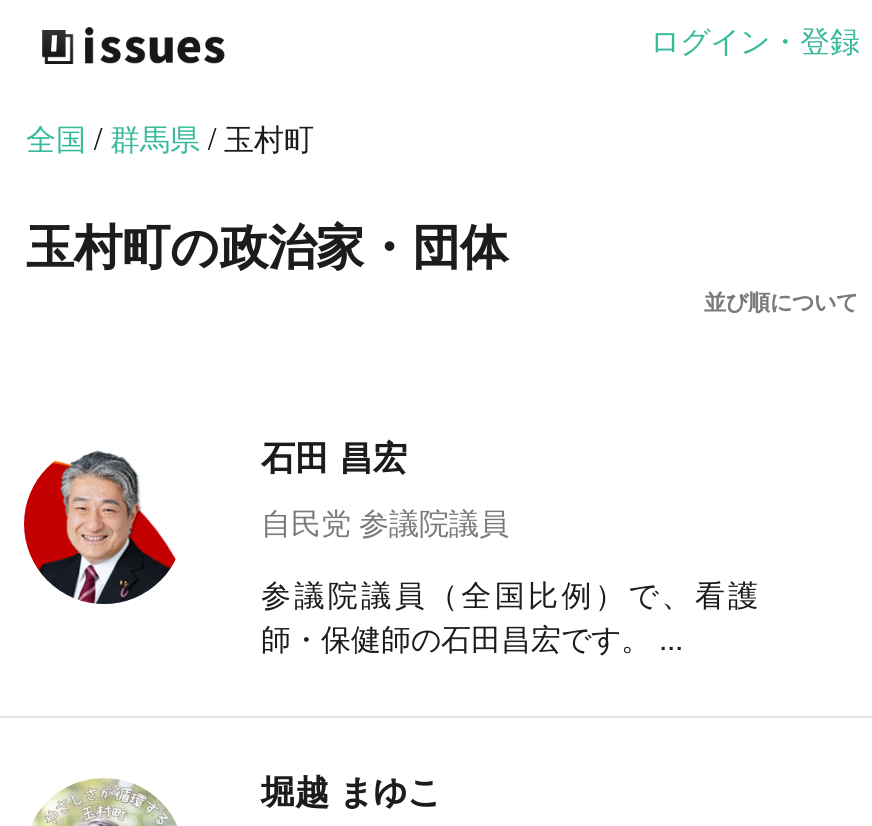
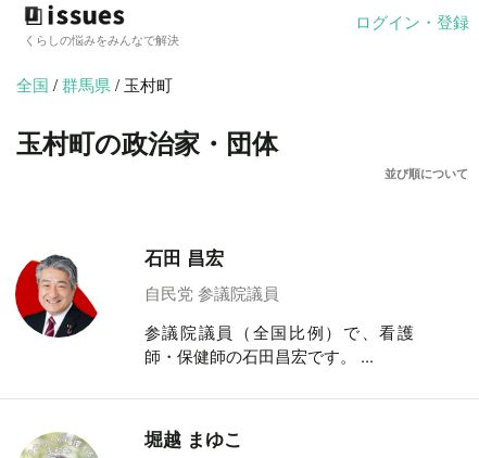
none -> [24,31,179,48] くらしの悩みをみんなで解決

